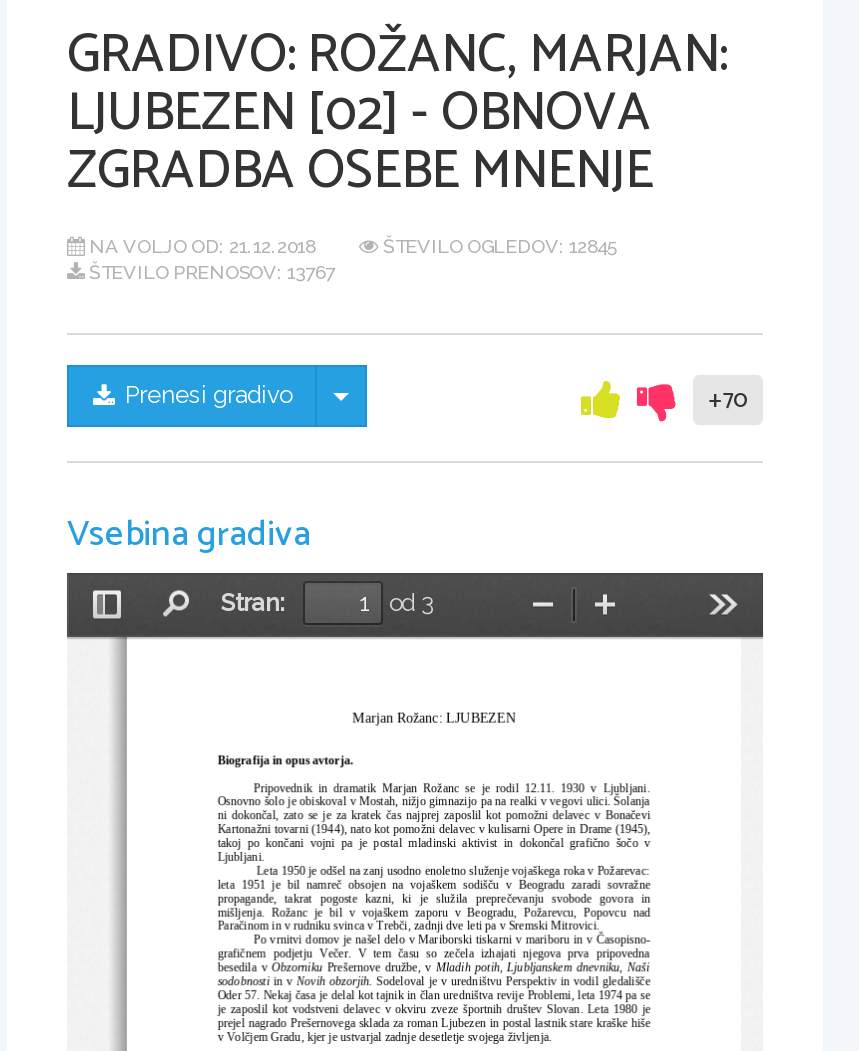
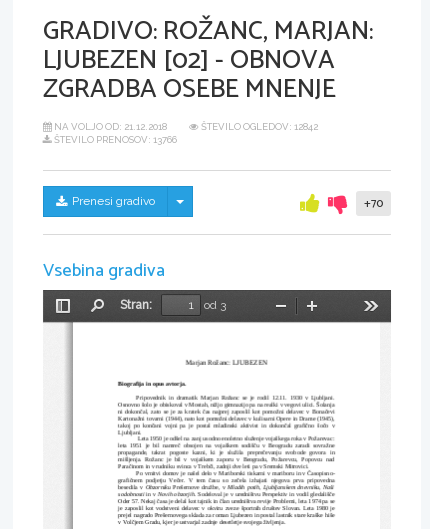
[379,235,617,257] ŠTEVILO OGLEDOV: 12845 -> [199,121,318,132] ŠTEVILO OGLEDOV: 12842
[85,261,335,283] ŠTEVILO PRENOSOV: 13767 -> [52,134,177,145] ŠTEVILO PRENOSOV: 13766

